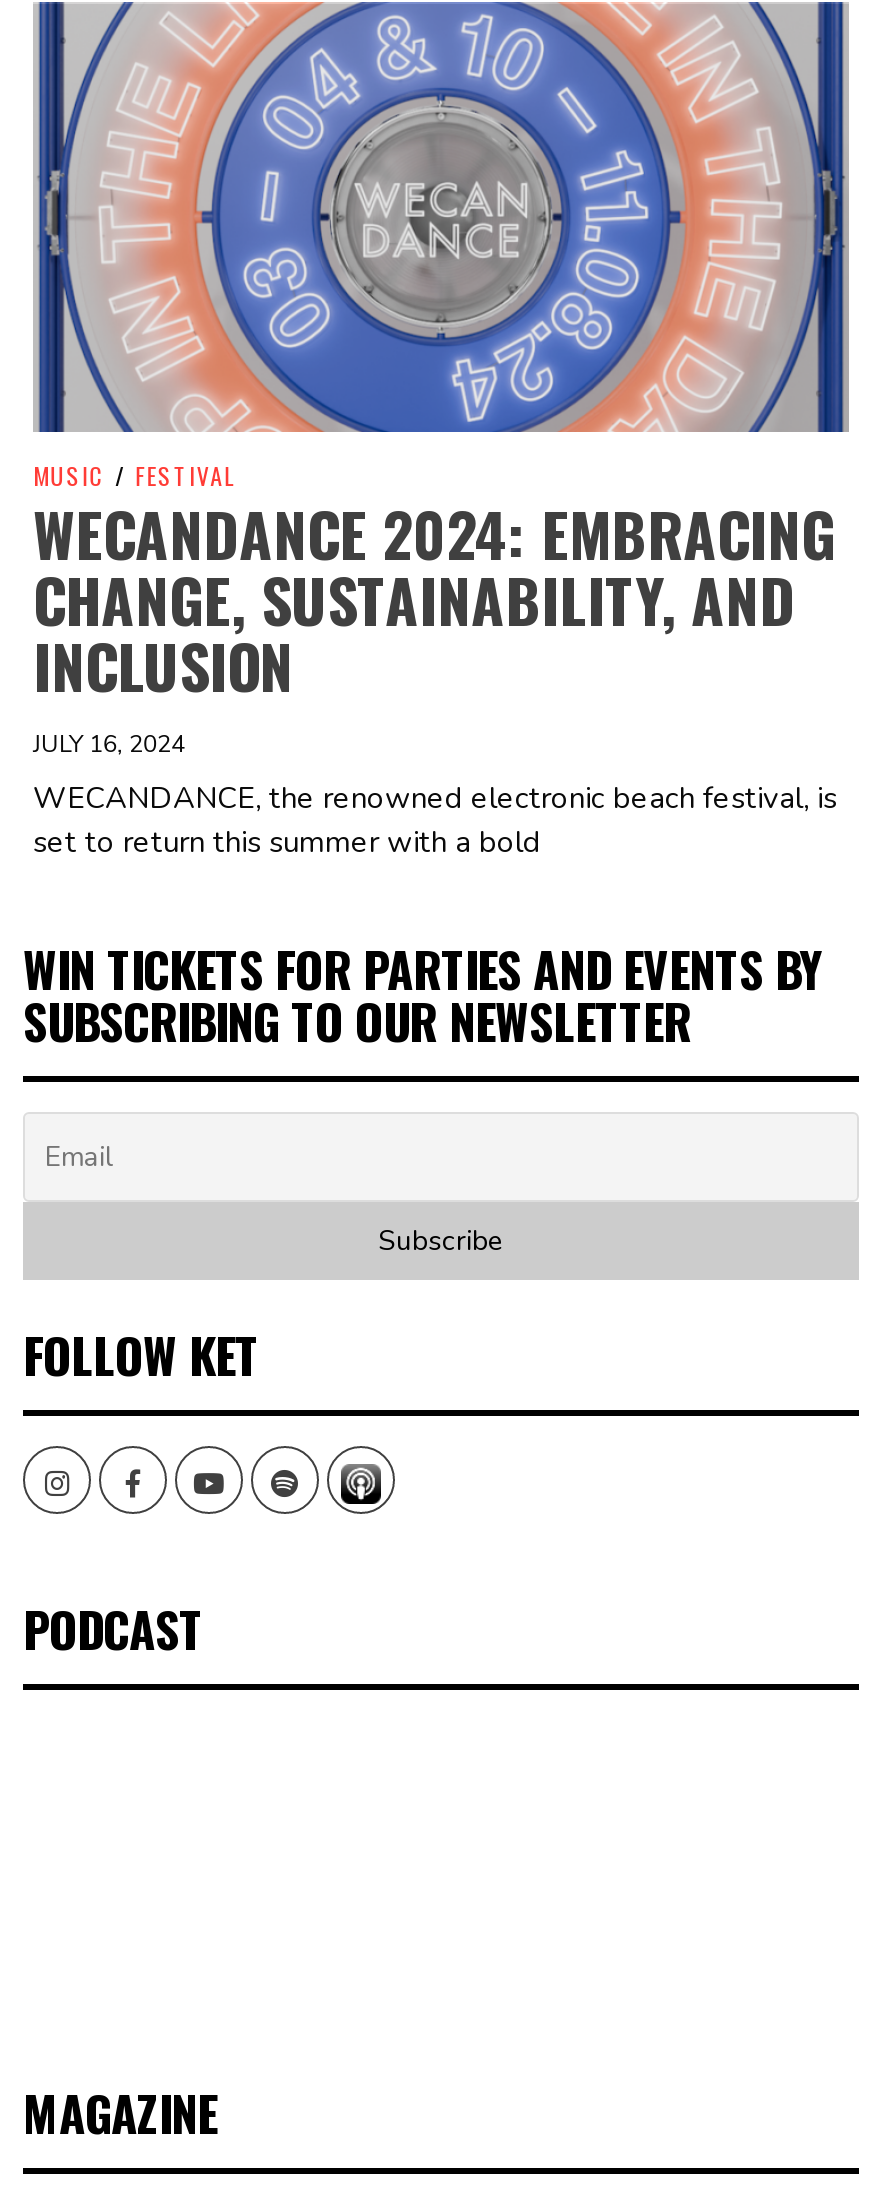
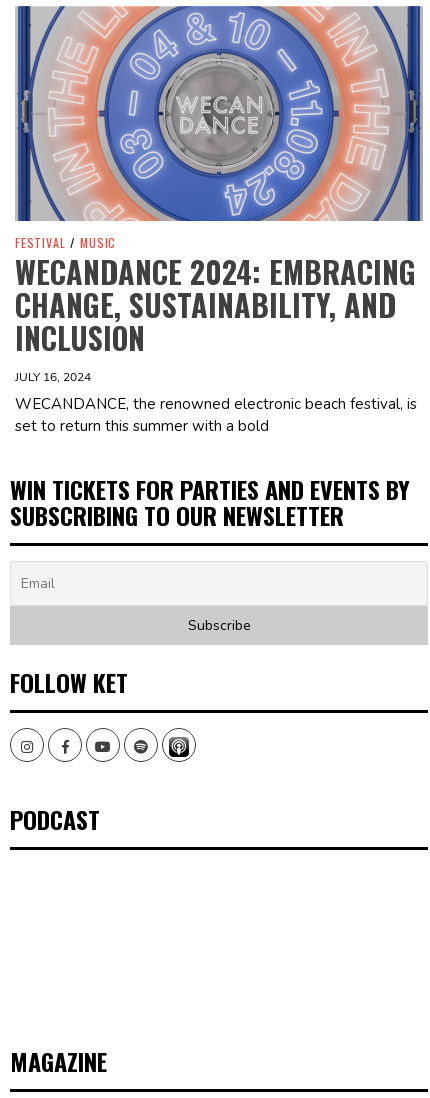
[33,459,235,493] MUSIC / FESTIVAL -> [15,234,116,251] FESTIVAL / MUSIC

